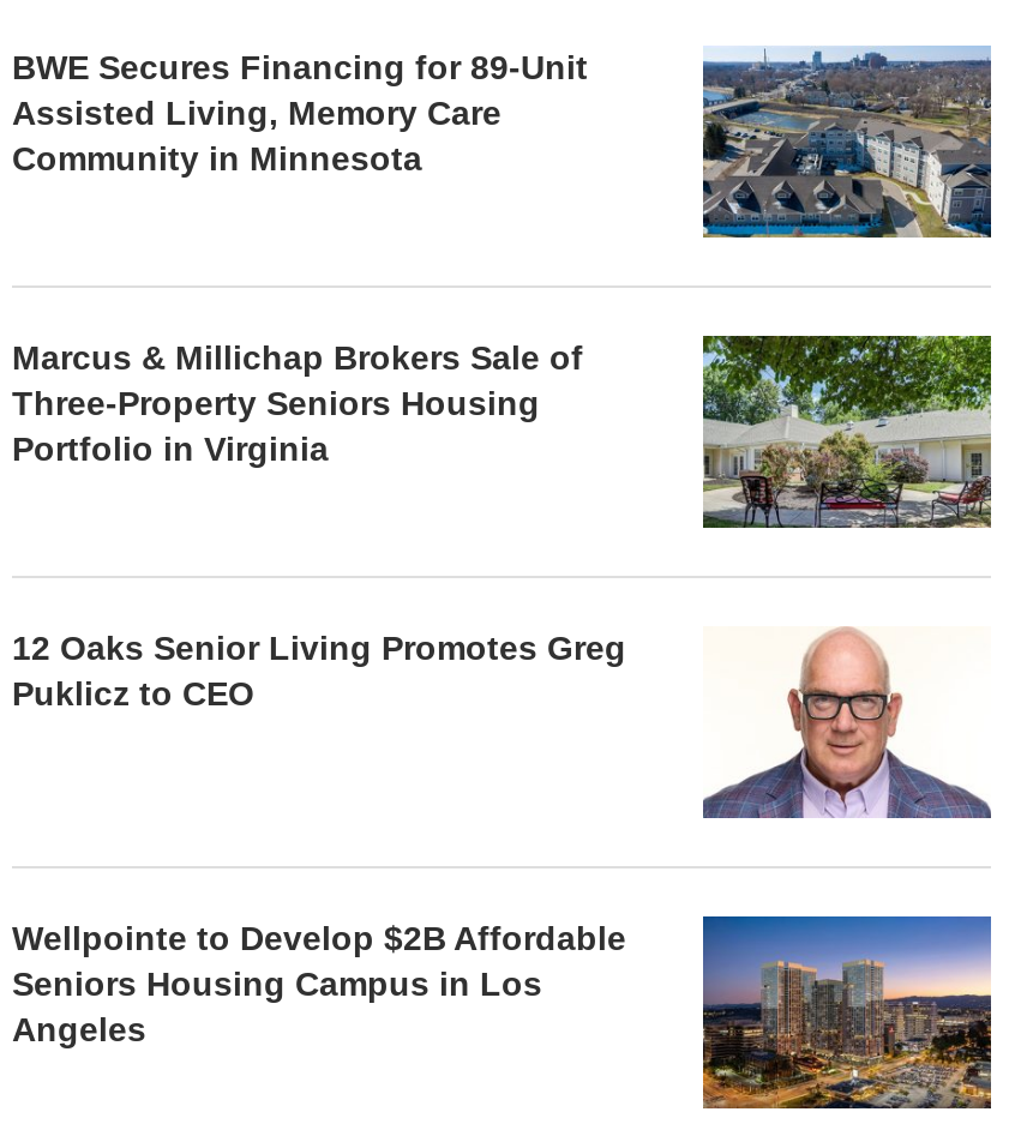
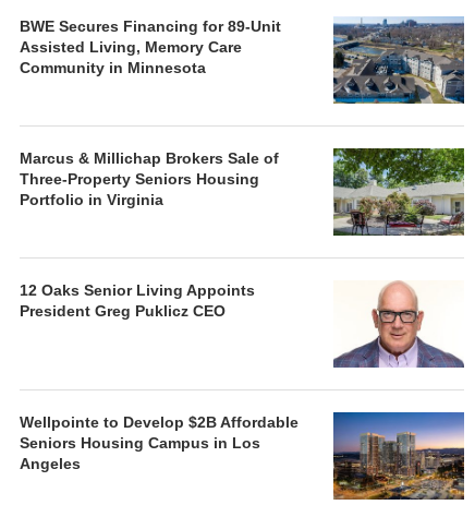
[12,629,626,713] 12 Oaks Senior Living Promotes Greg | Puklicz to CEO -> [20,281,255,320] 12 Oaks Senior Living Appoints | President Greg Puklicz CEO

